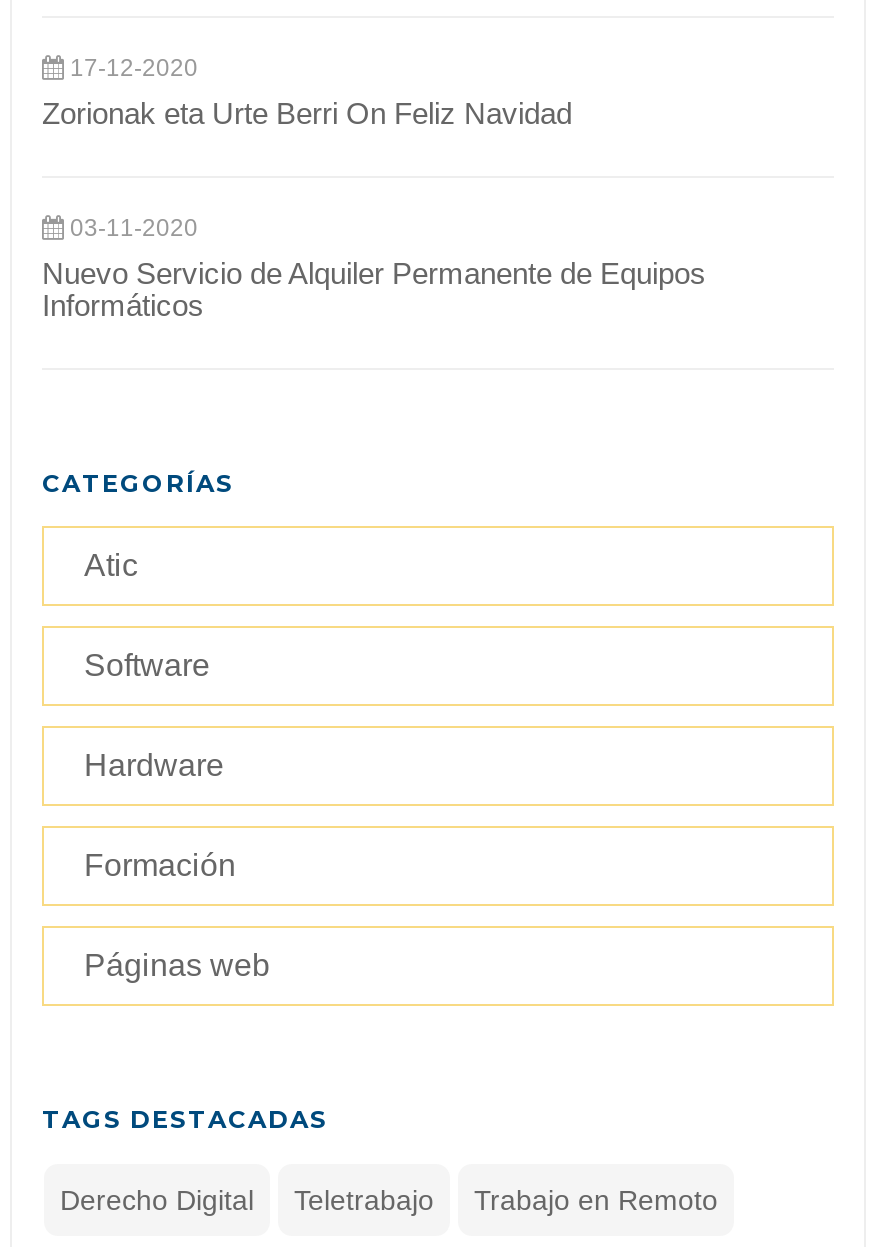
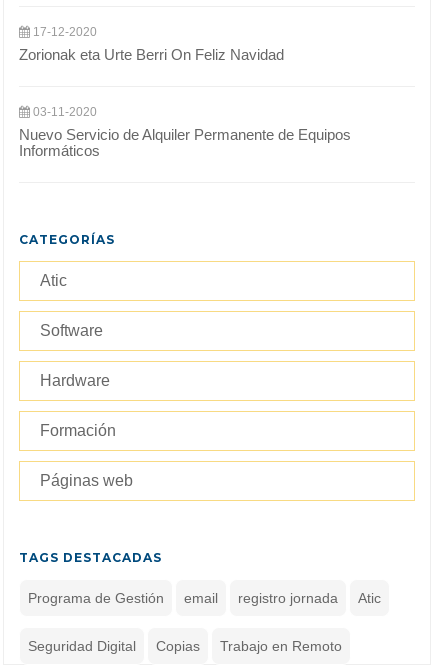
[60,1184,434,1216] Derecho Digital | Teletrabajo -> [28,590,381,654] Programa de Gestión | email | registro jornada | Atic | Seguridad Digital | Copias

